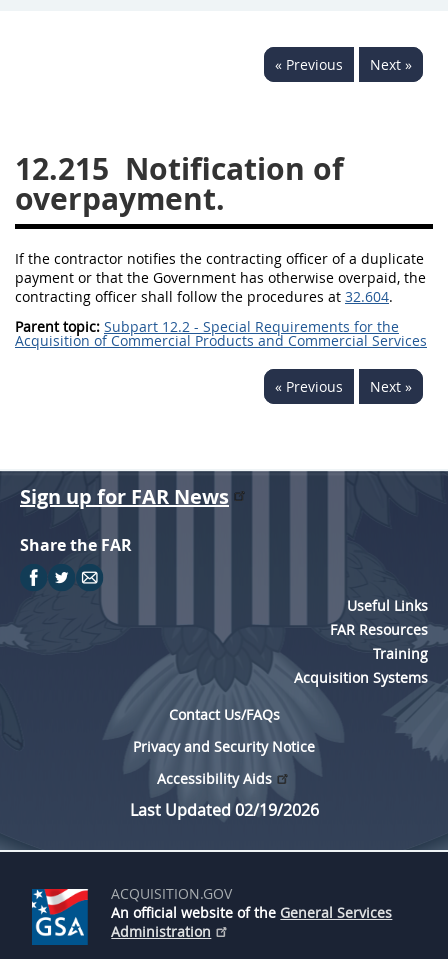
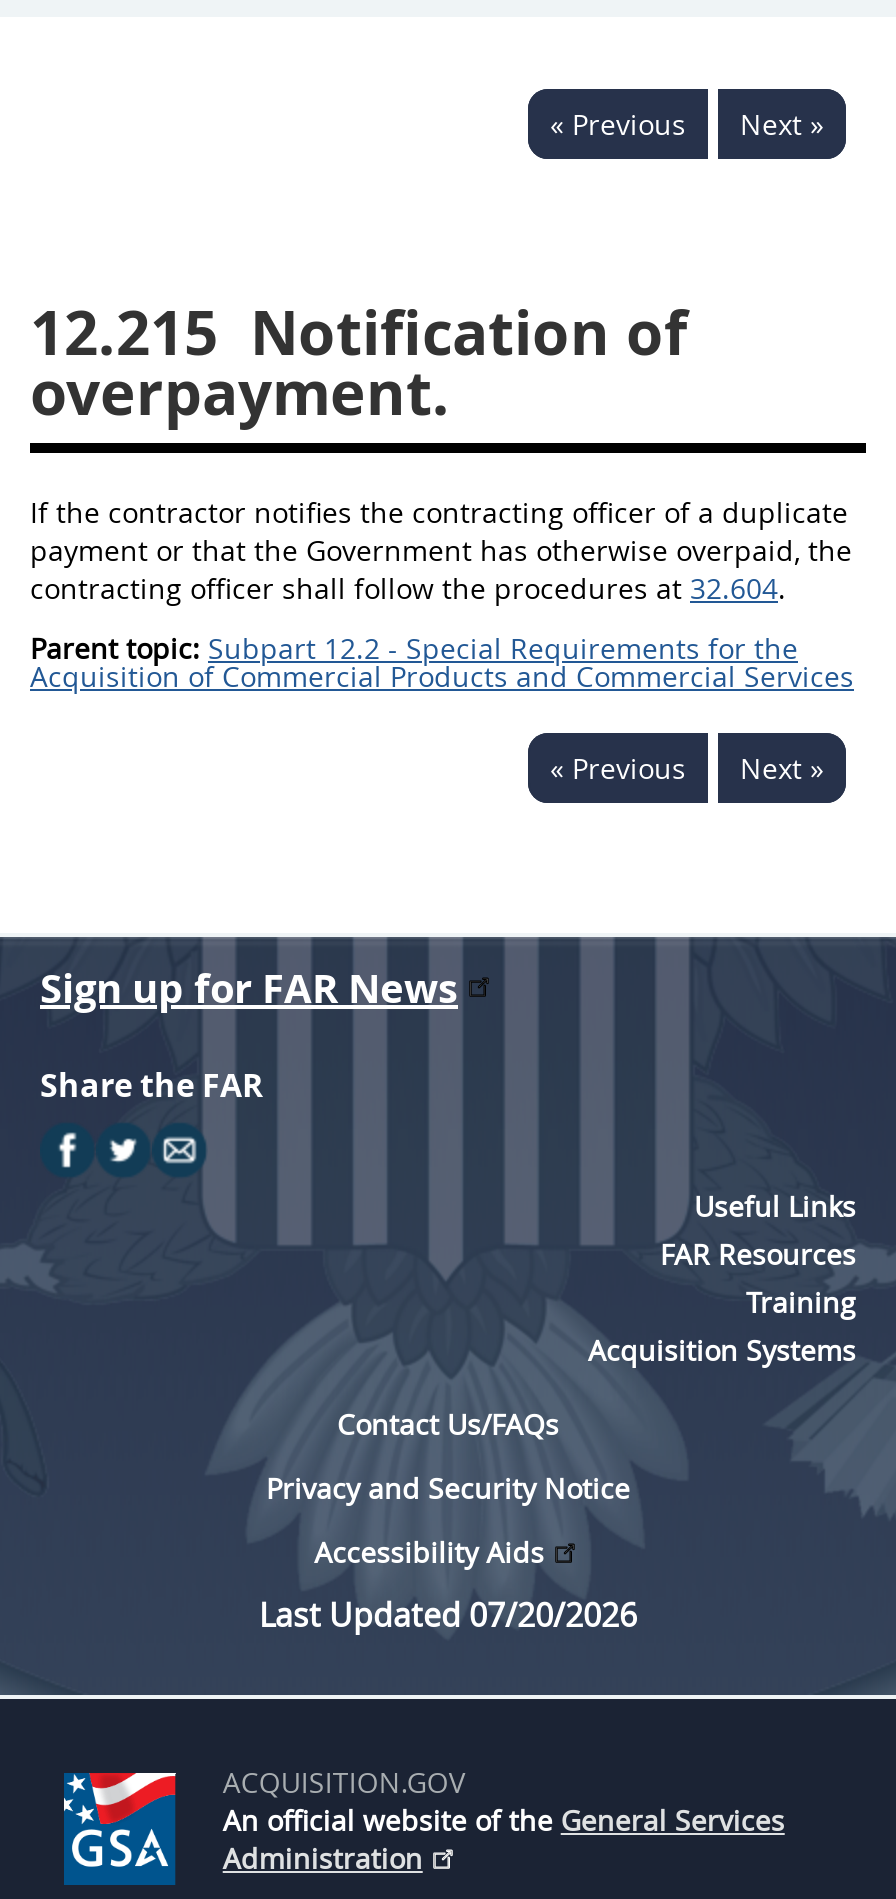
[129,799,318,821] Last Updated 02/19/2026 -> [259,1593,637,1637] Last Updated 07/20/2026

